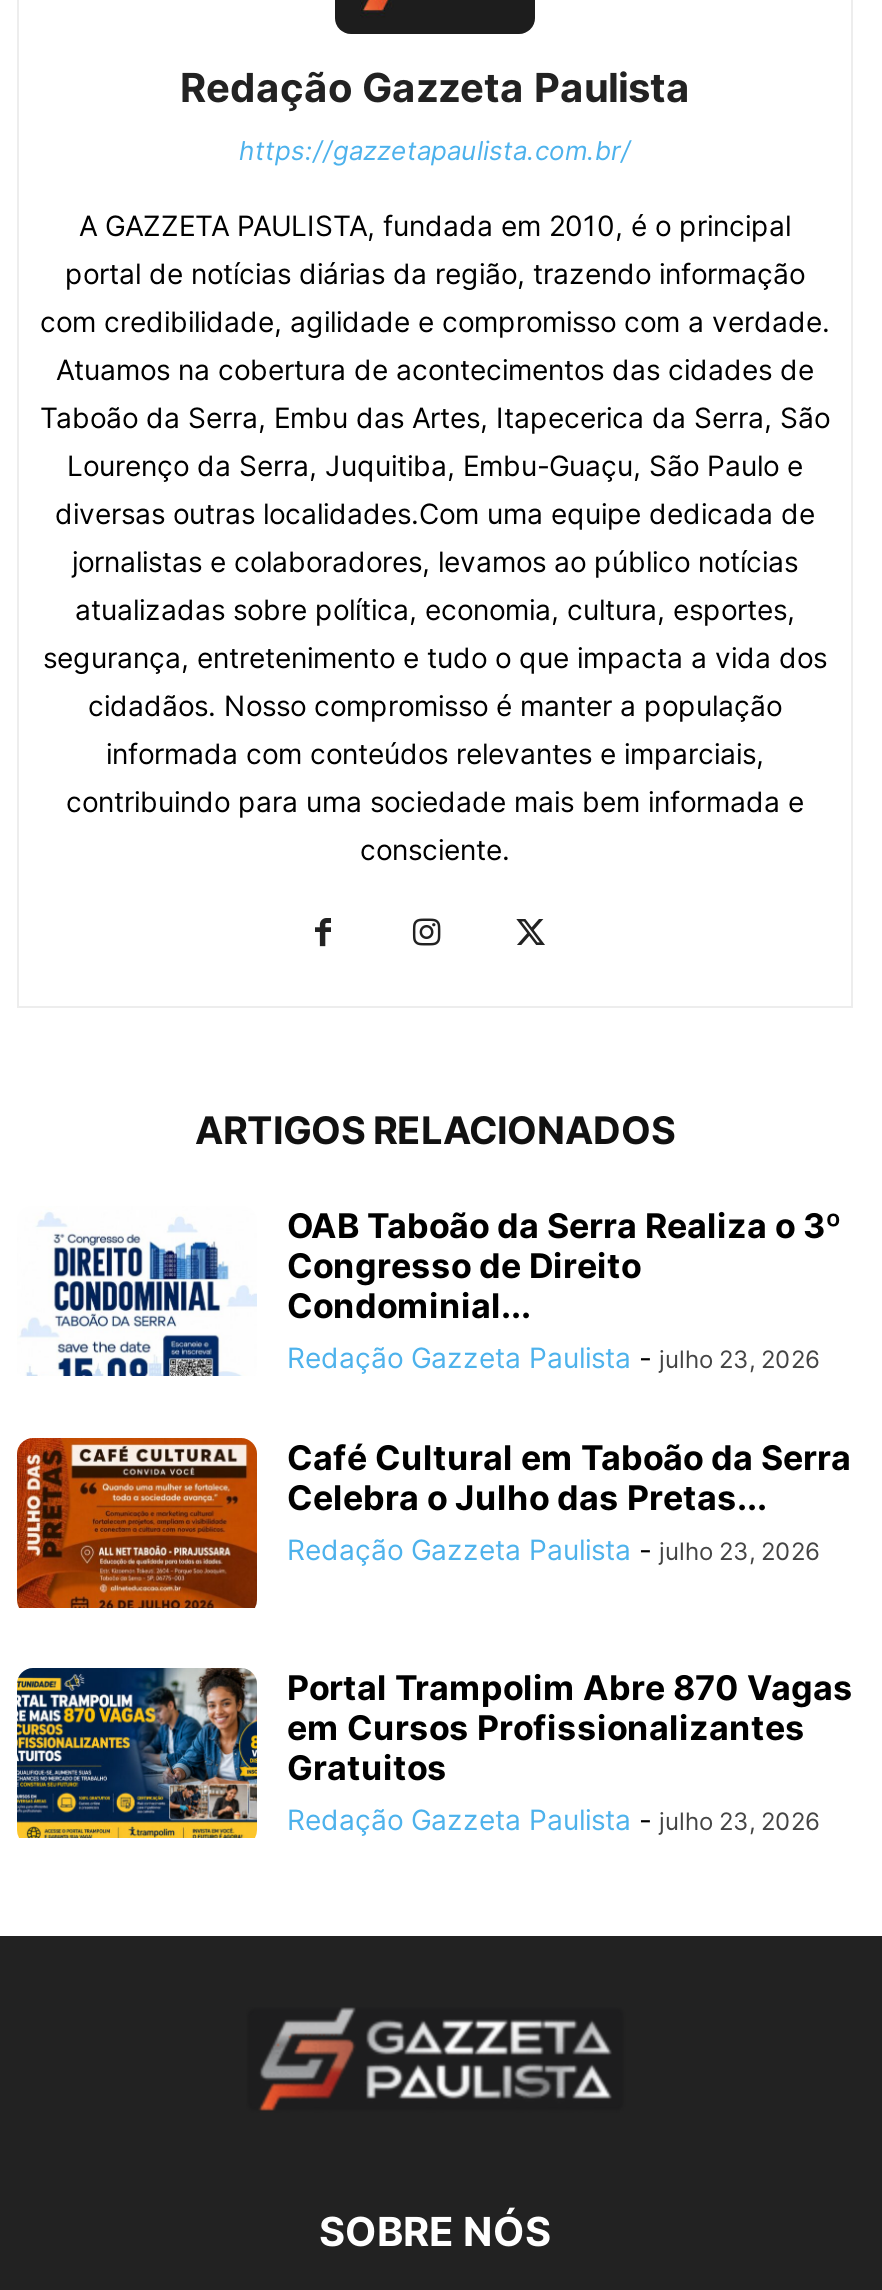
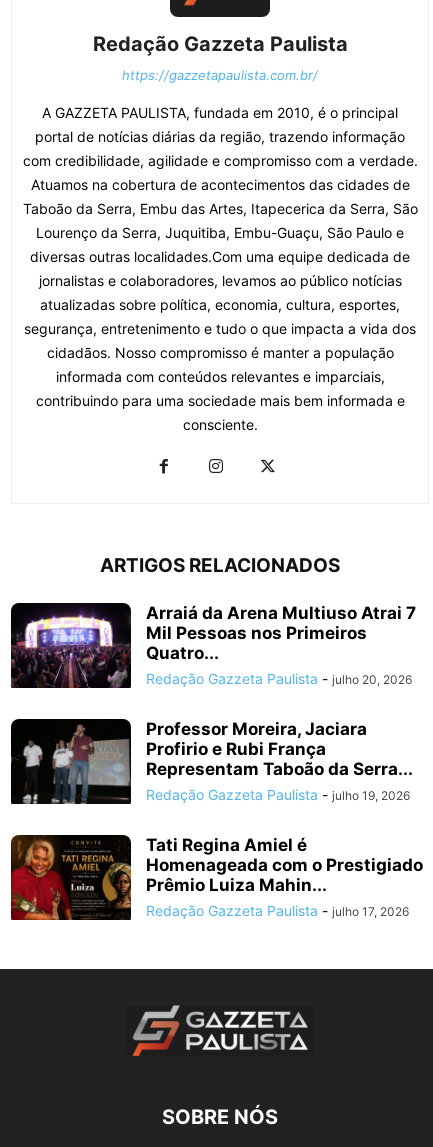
[17,1206,841,1378] [image] | OAB Taboão da Serra Realiza o 3º | Congresso de Direito | Condominial... | Redação Gazzeta Paulista - julho 23, 2026 -> [10,602,416,689] [image] | Arraiá da Arena Multiuso Atrai 7 | Mil Pessoas nos Primeiros | Quatro... | Redação Gazzeta Paulista - julho 20, 2026
[15,1436,851,1610] [image] | Café Cultural em Taboão da Serra | Celebra o Julho das Pretas... | Redação Gazzeta Paulista - julho 23, 2026 -> [10,718,413,805] [image] | Professor Moreira, Jaciara | Profirio e Rubi França | Representam Taboão da Serra... | Redação Gazzeta Paulista - julho 19, 2026
[15,1666,853,1840] [image] | Portal Trampolim Abre 870 Vagas | em Cursos Profissionalizantes | Gratuitos | Redação Gazzeta Paulista - julho 23, 2026 -> [10,835,423,921] [image] | Tati Regina Amiel é | Homenageada com o Prestigiado | Prêmio Luiza Mahin... | Redação Gazzeta Paulista - julho 17, 2026

